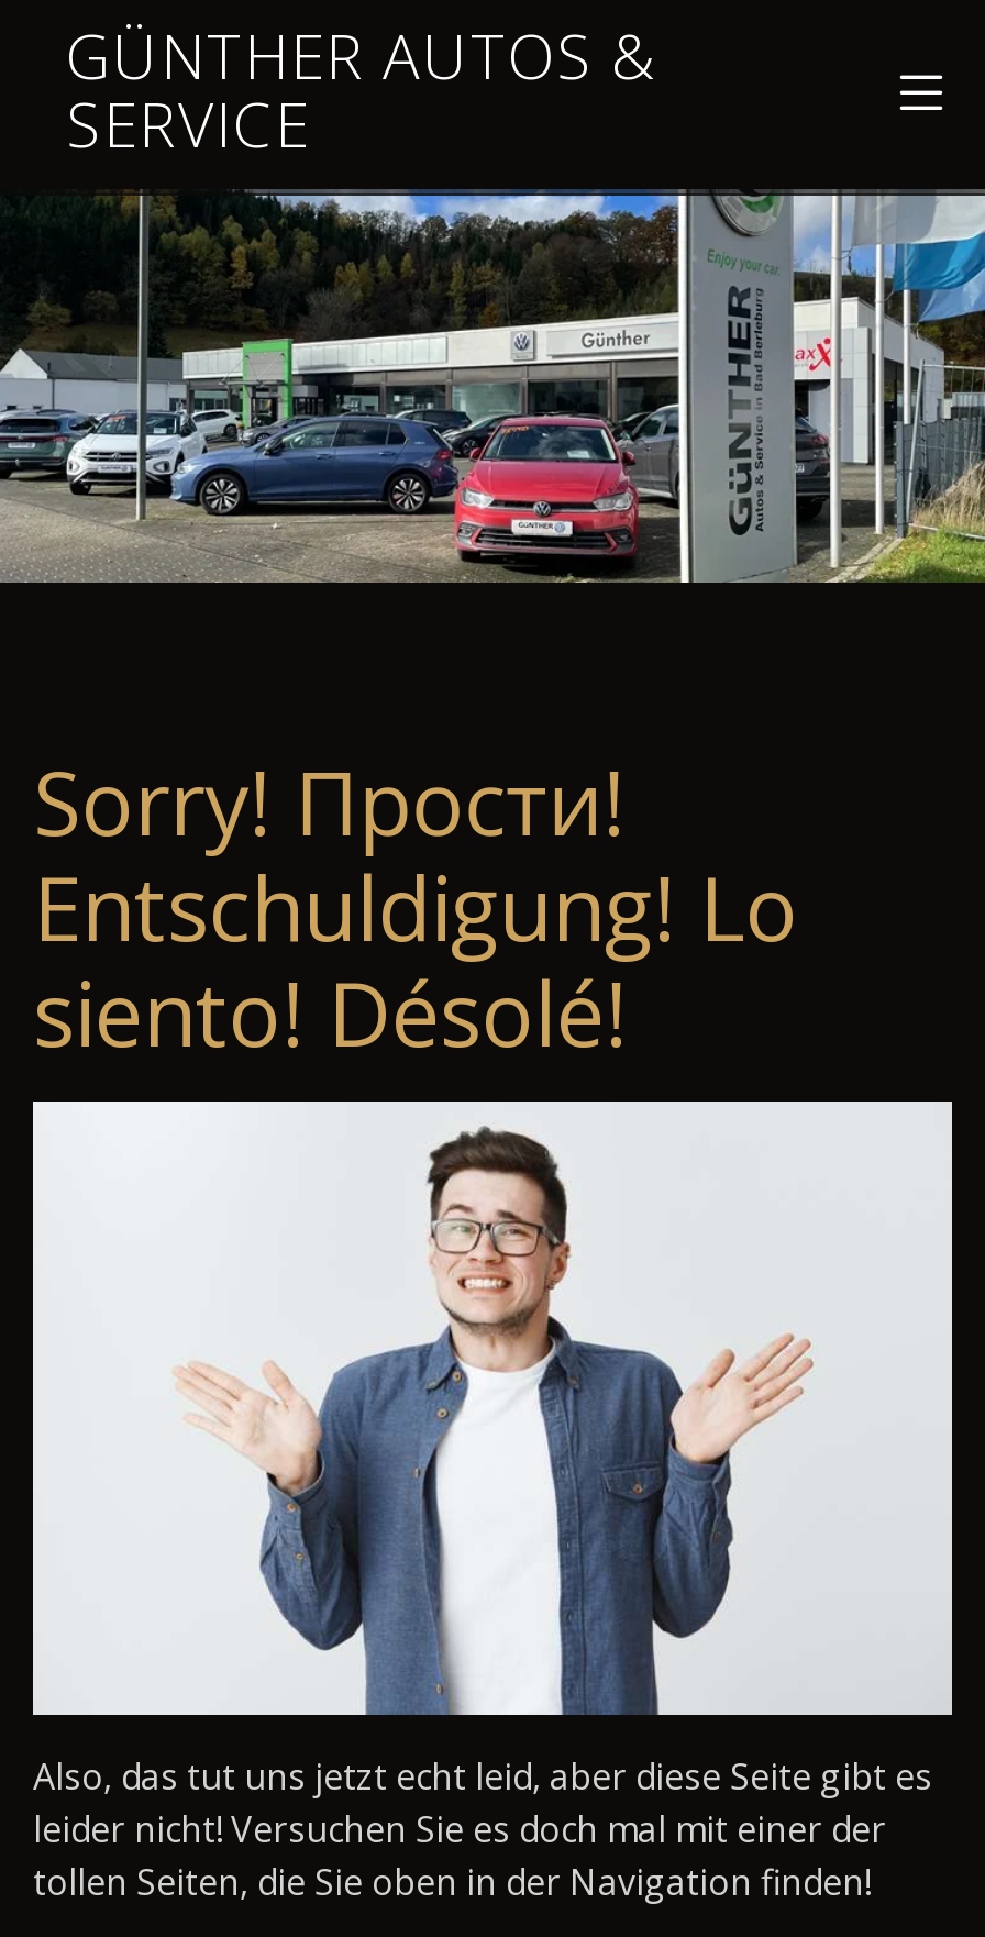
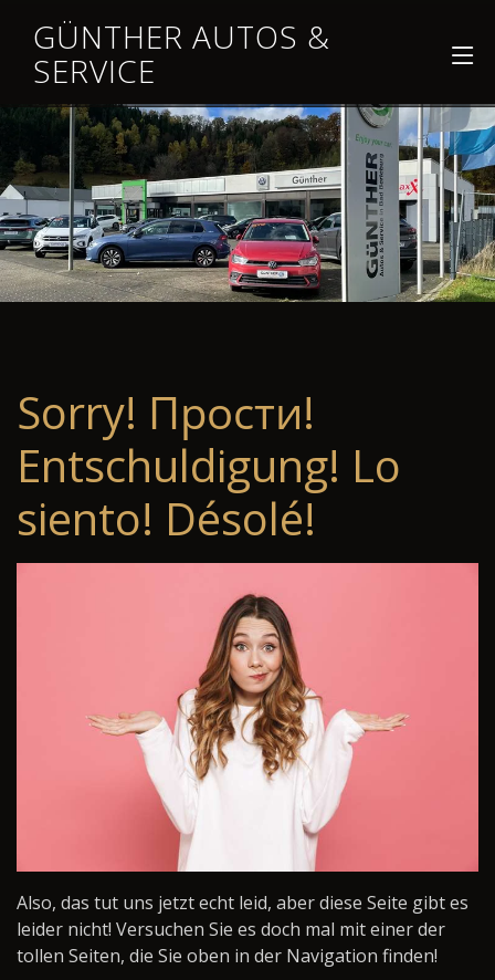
[31,1099,954,1717] [image] -> [15,562,480,873] [image]

